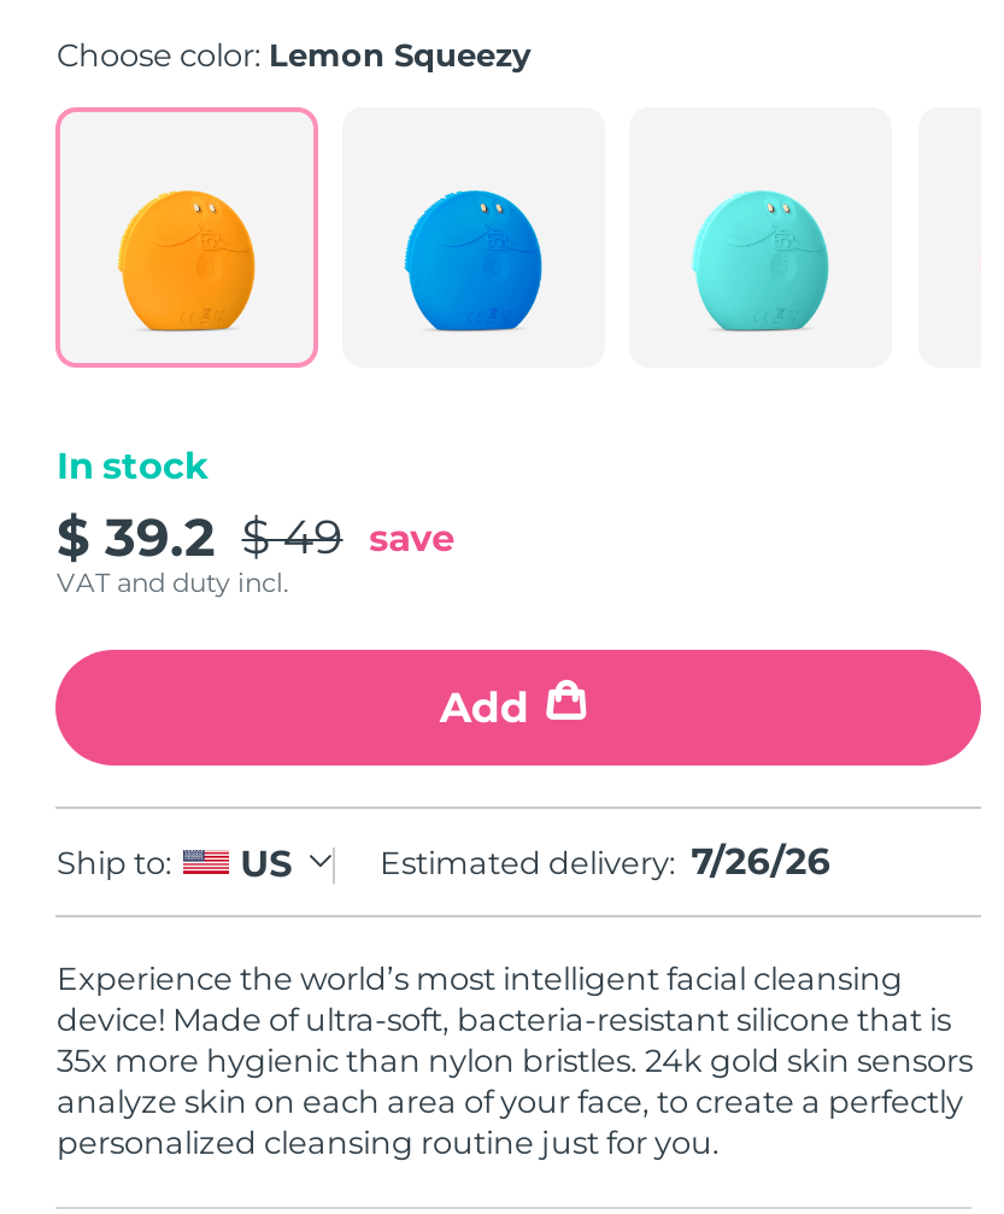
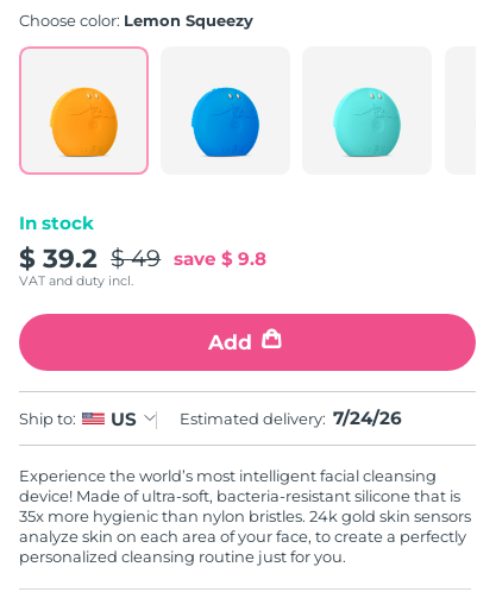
[57,505,456,568] $ 39.2 $ 49 save -> [20,243,267,274] $ 39.2 $ 49 save $ 9.8
[380,838,831,884] Estimated delivery: 7/26/26 -> [179,407,402,429] Estimated delivery: 7/24/26

